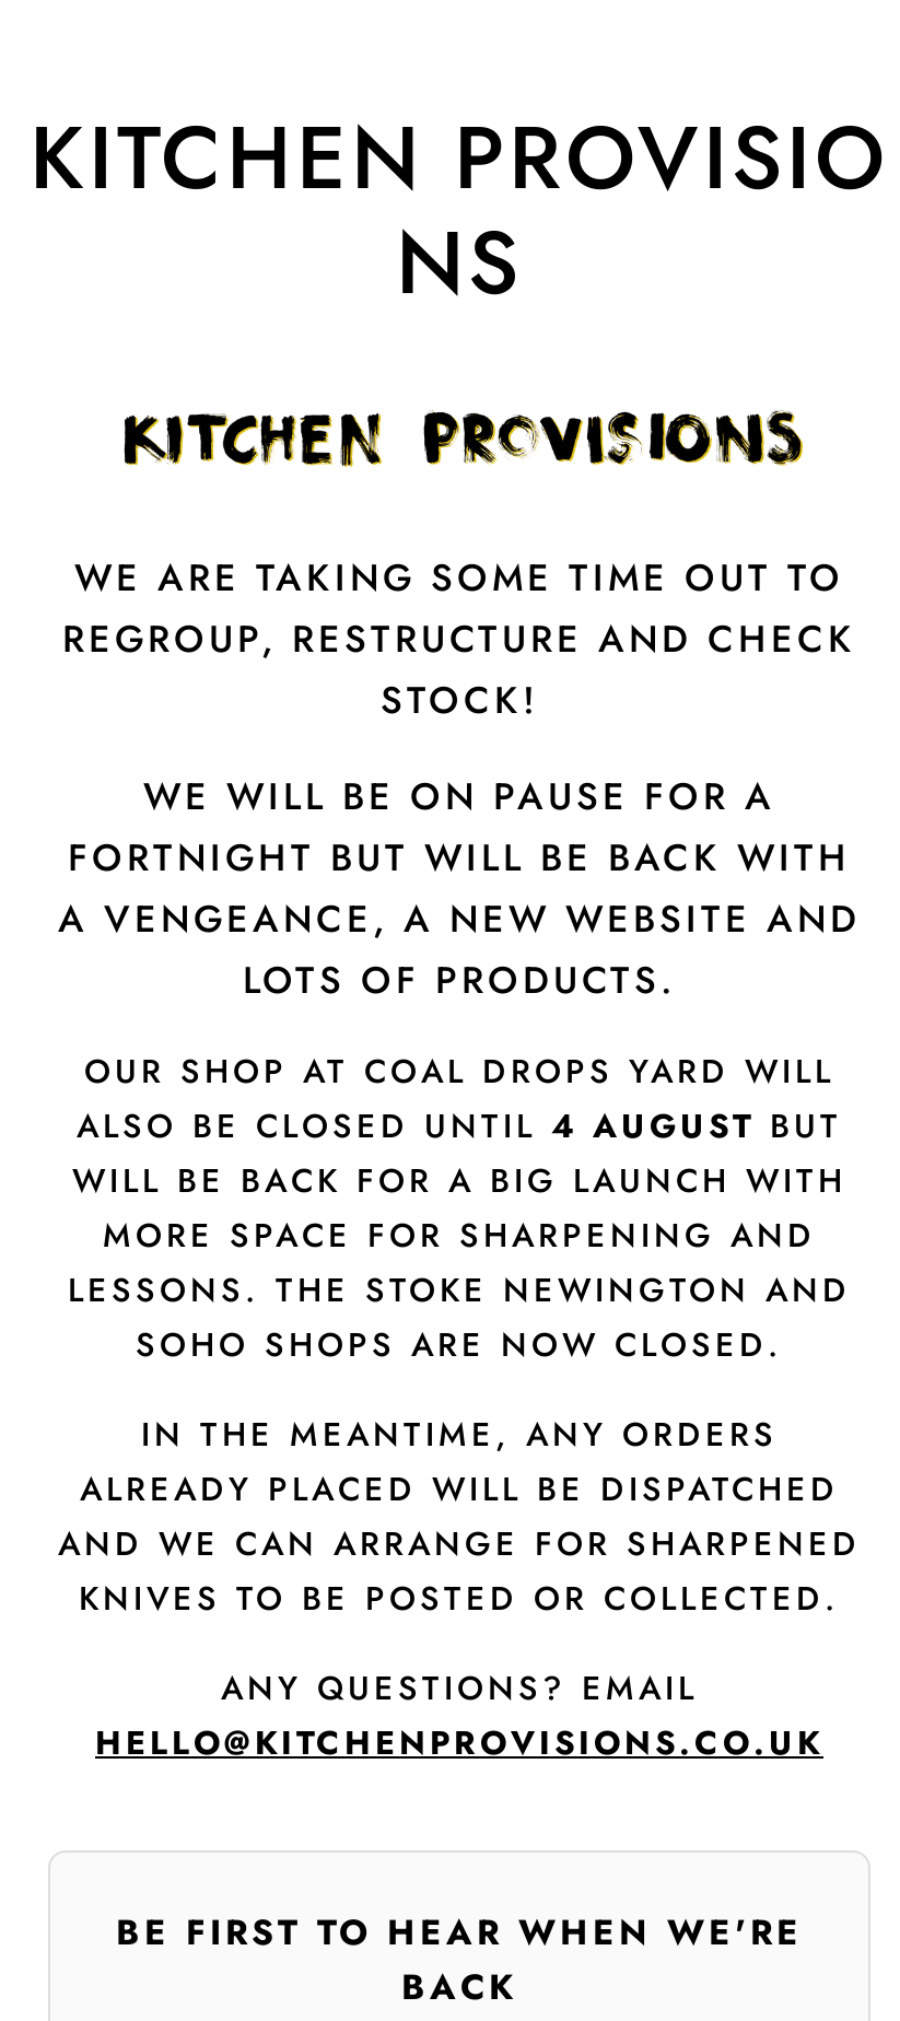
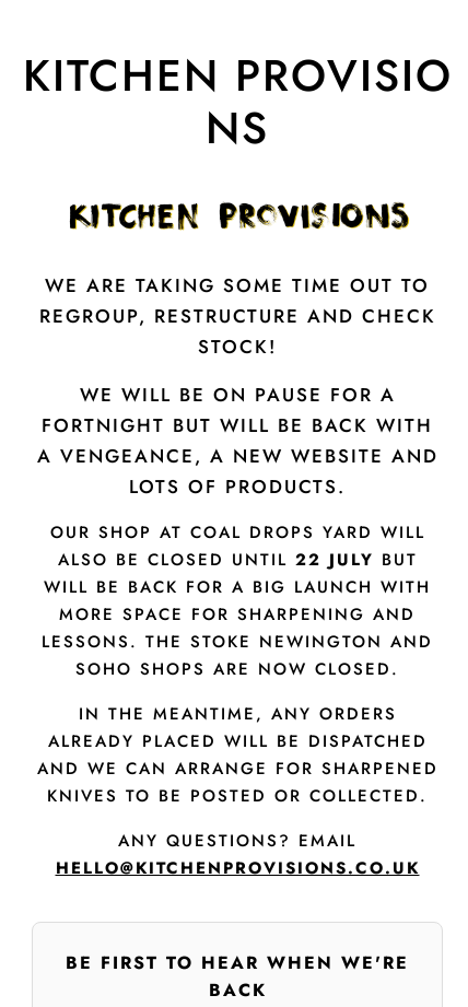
[77,1102,842,1150] ALSO BE CLOSED UNTIL 4 AUGUST BUT -> [57,548,417,572] ALSO BE CLOSED UNTIL 22 JULY BUT

